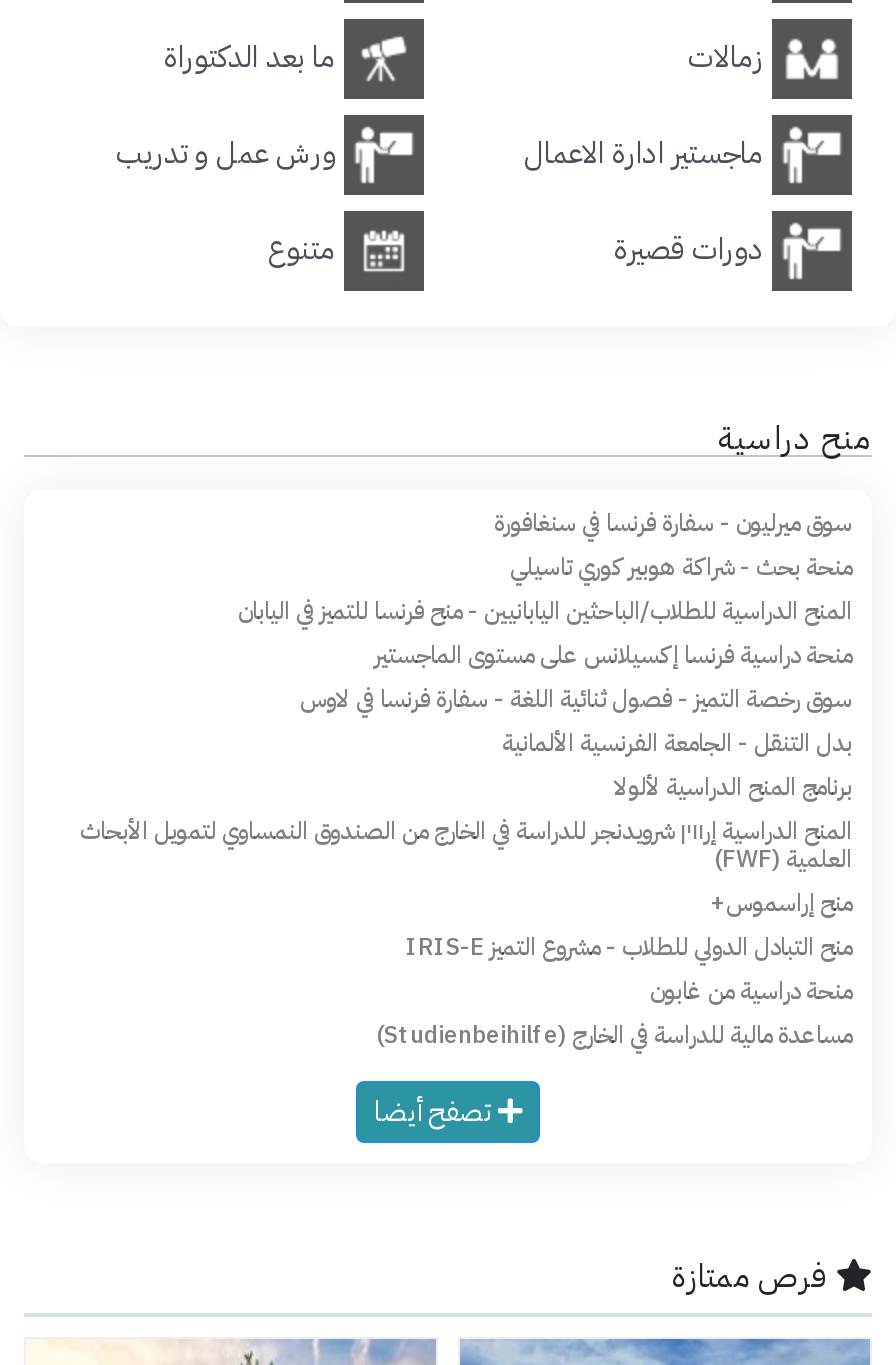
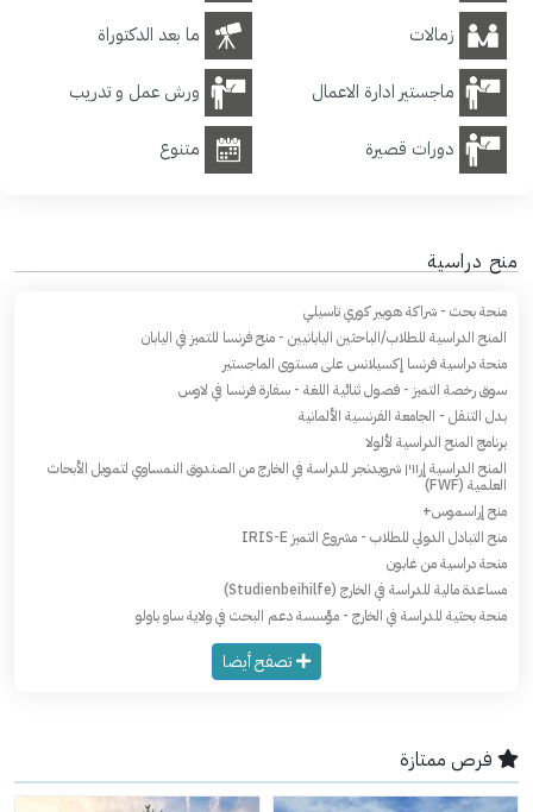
[494,505,852,541] سوق ميرليون - سفارة فرنسا في سنغافورة -> none
moved [80,549,852,1009] -> [48,301,507,574]: منحة بحث - شراكة هوبير كوري تاسيلي | المنح الدراسية للطلاب/الباحثين اليابانيين - منح فرنسا للتميز في اليابان | منحة دراسية فرنسا إكسيلانس على مستوى الماجستير | ... | منح إراسموس+ | منحة دراسية من غابون
none -> [136,605,507,627] منحة بحثية للدراسة في الخارج - مؤسسة دعم البحث في ولاية ساو باولو

